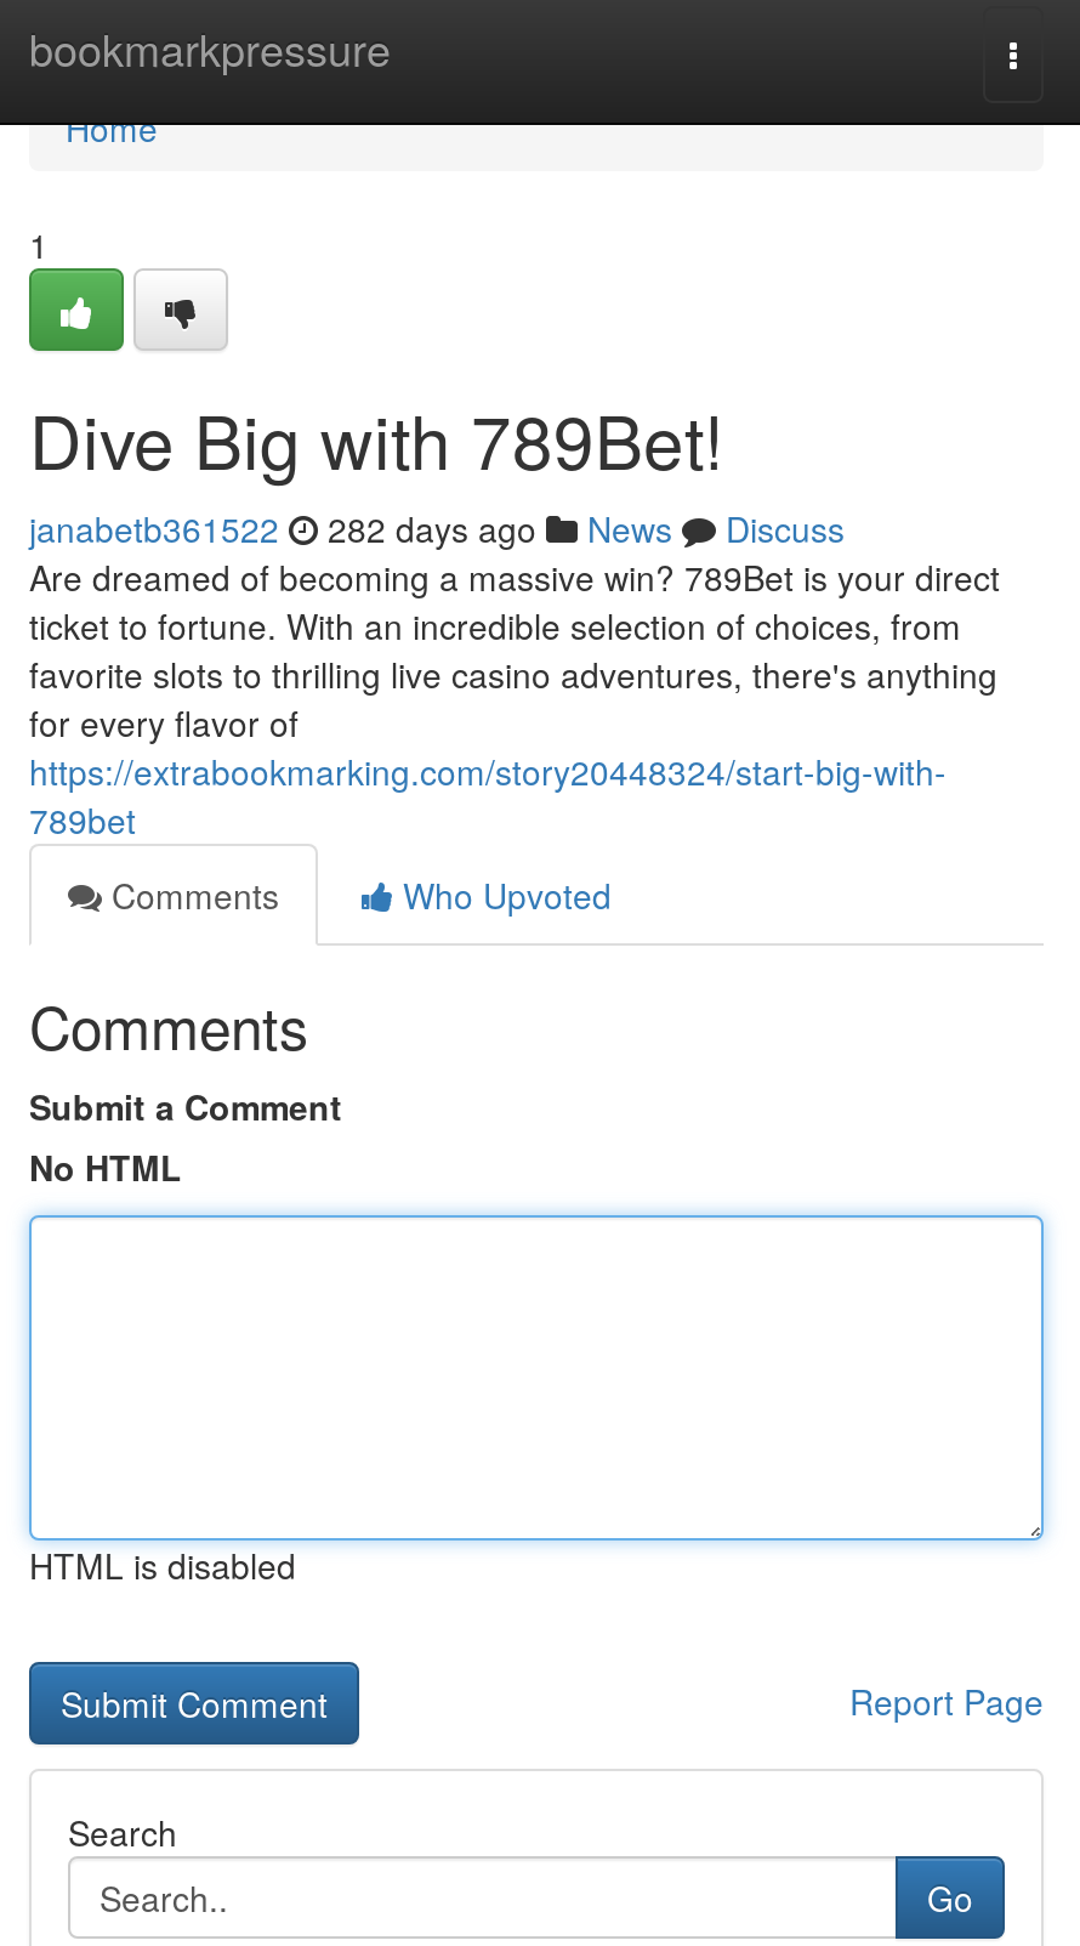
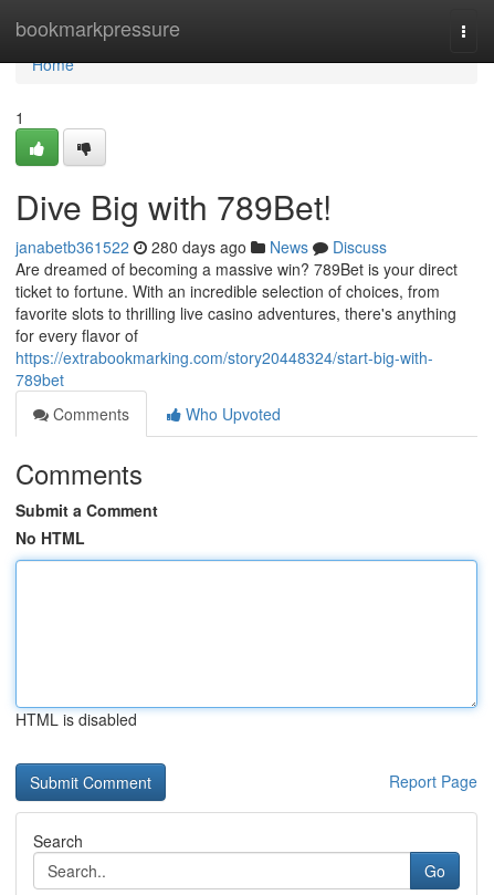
[29,504,845,552] janabetb361522 282 days ago News Discuss -> [15,236,387,258] janabetb361522 280 days ago News Discuss

